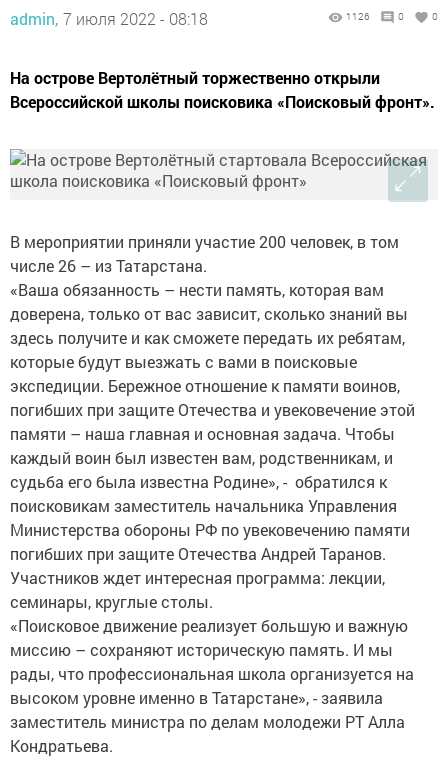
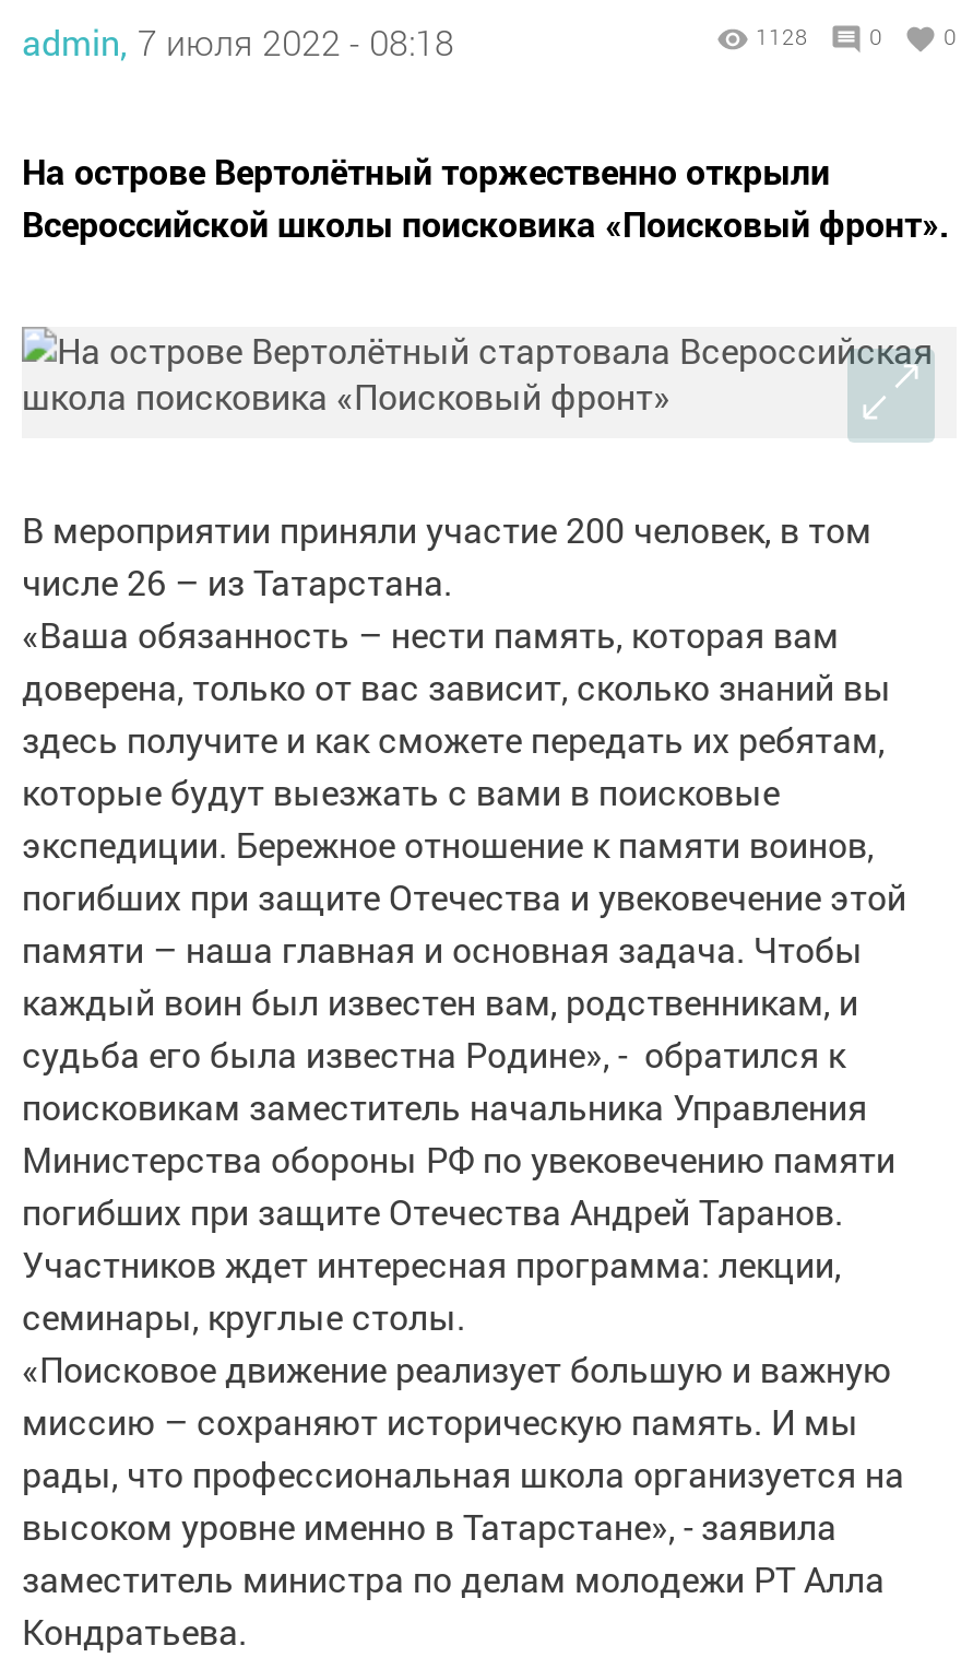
[346,10,370,23] 1126 -> [756,24,808,52] 1128

